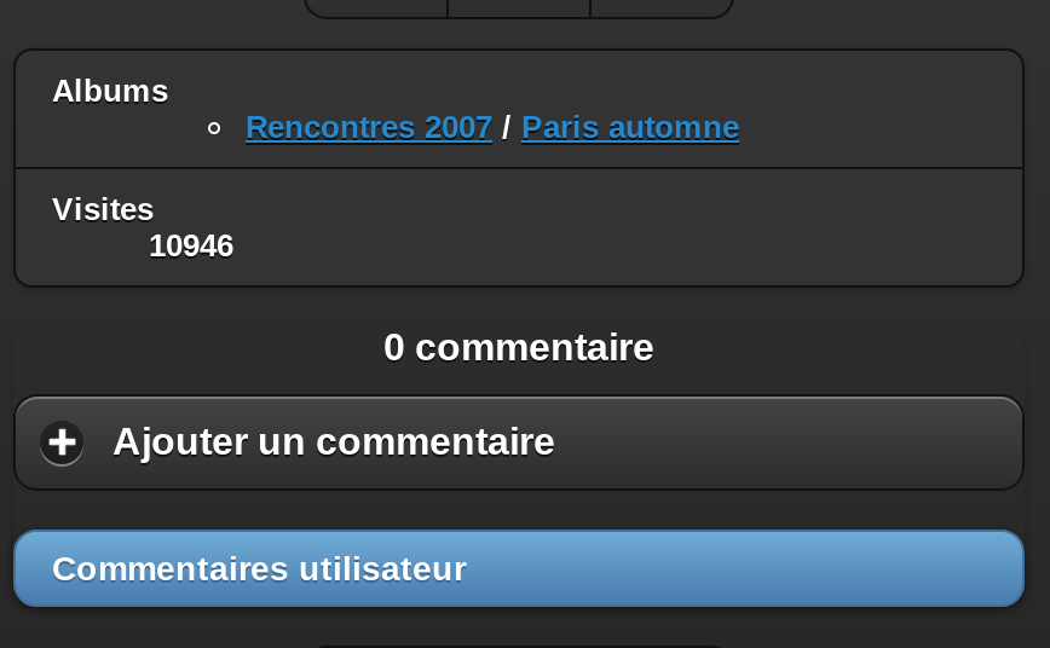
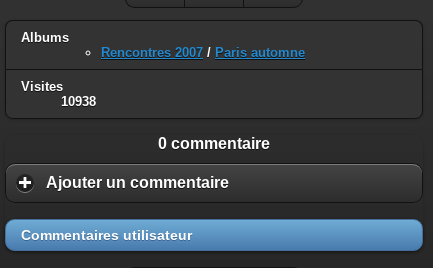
[149,228,233,264] 10946 -> [61,94,96,109] 10938

